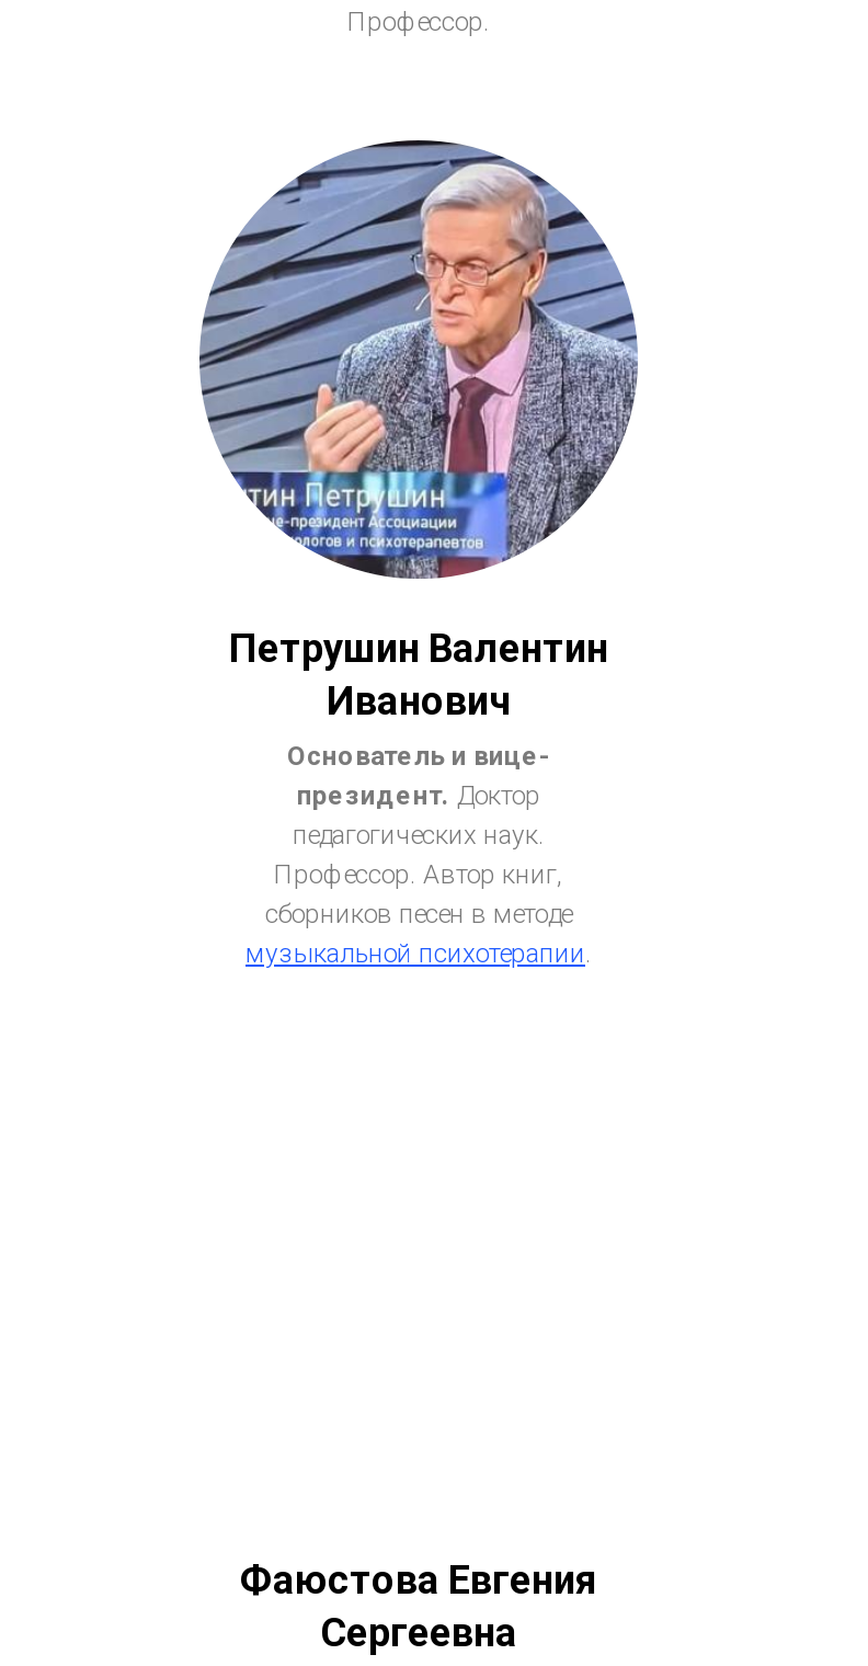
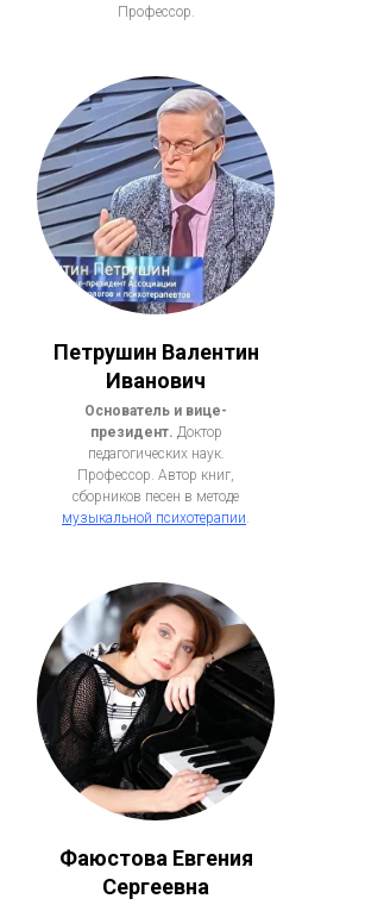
none -> [36,581,276,822] [image]

